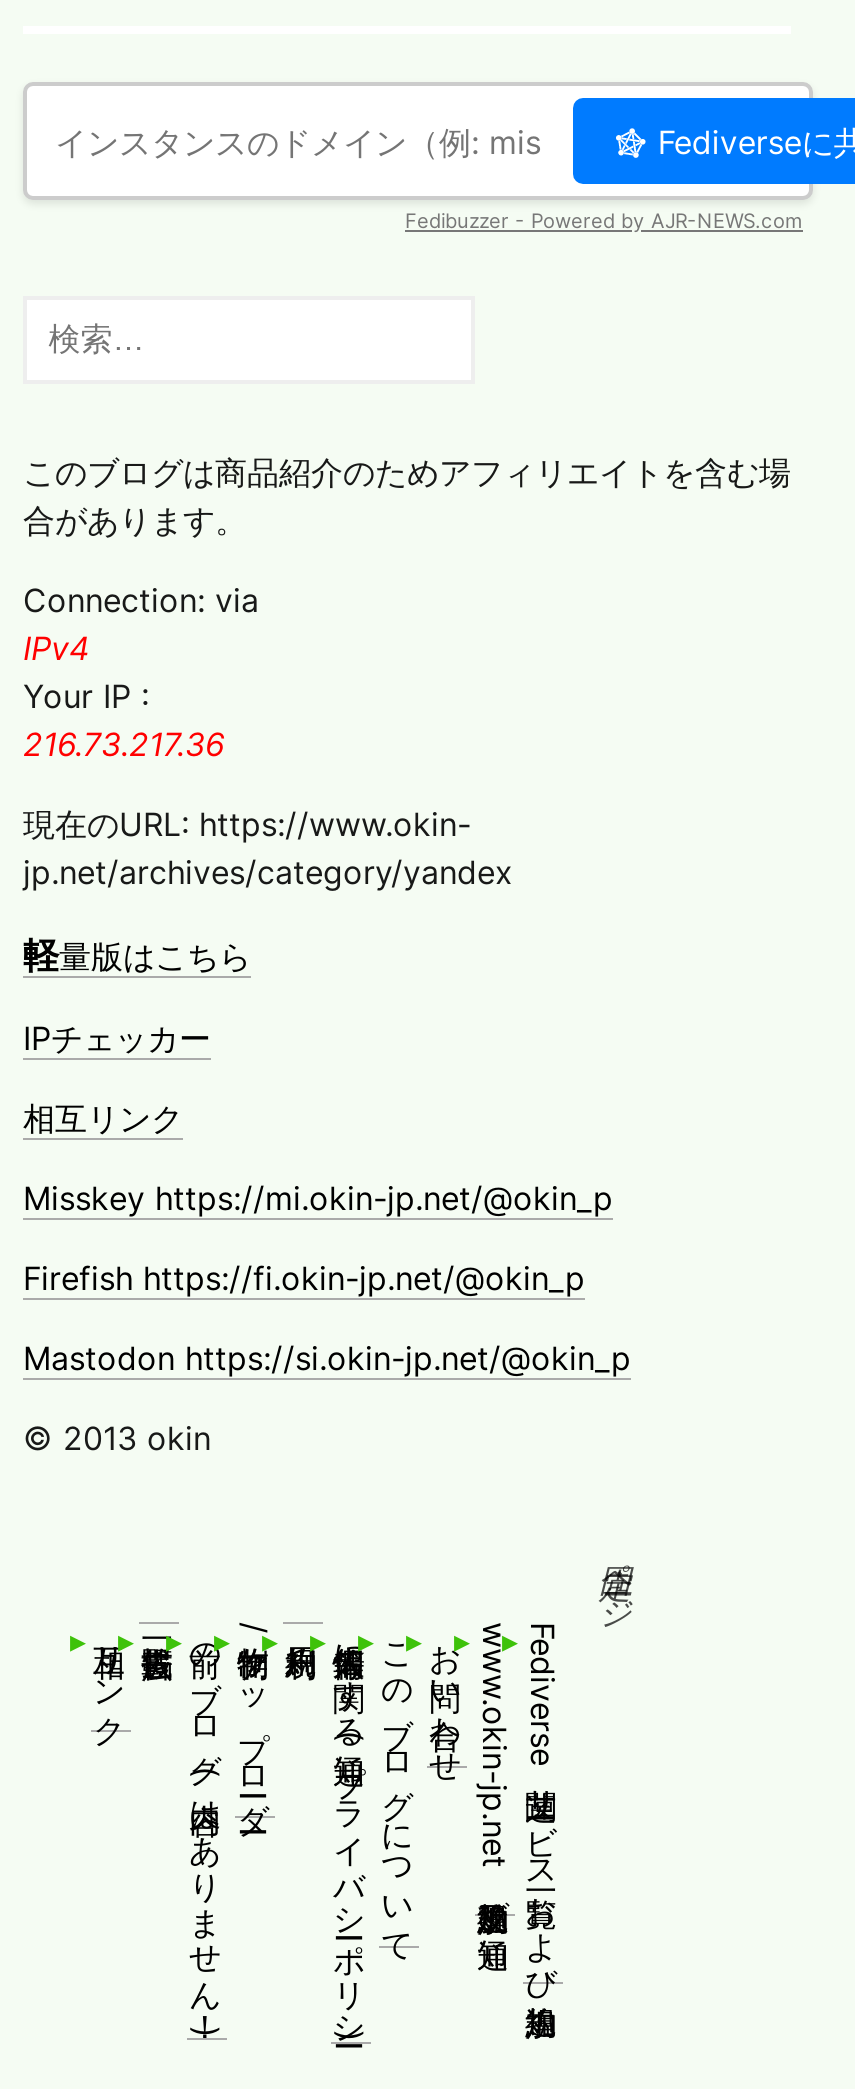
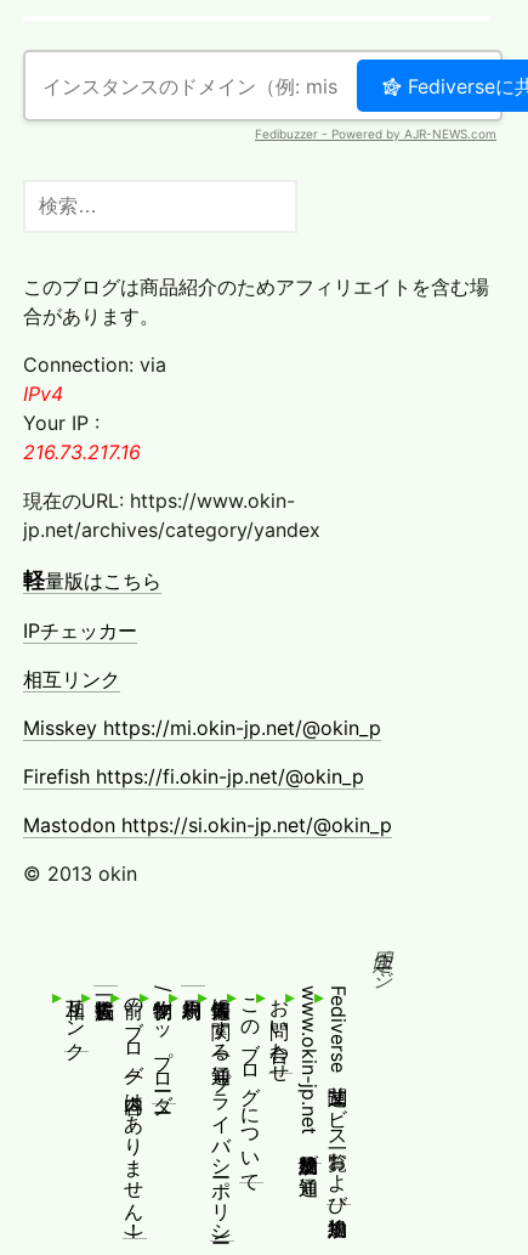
[23,724,225,764] 216.73.217.36 -> [23,440,141,464] 216.73.217.16

